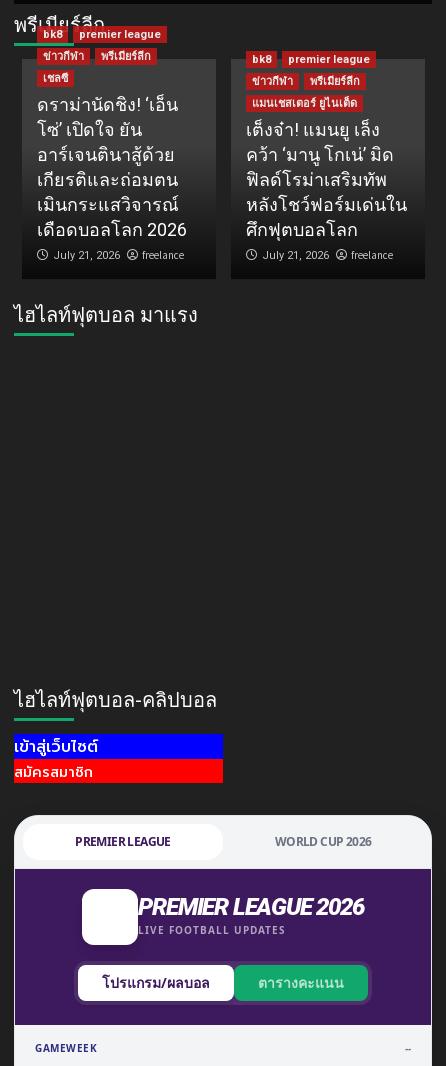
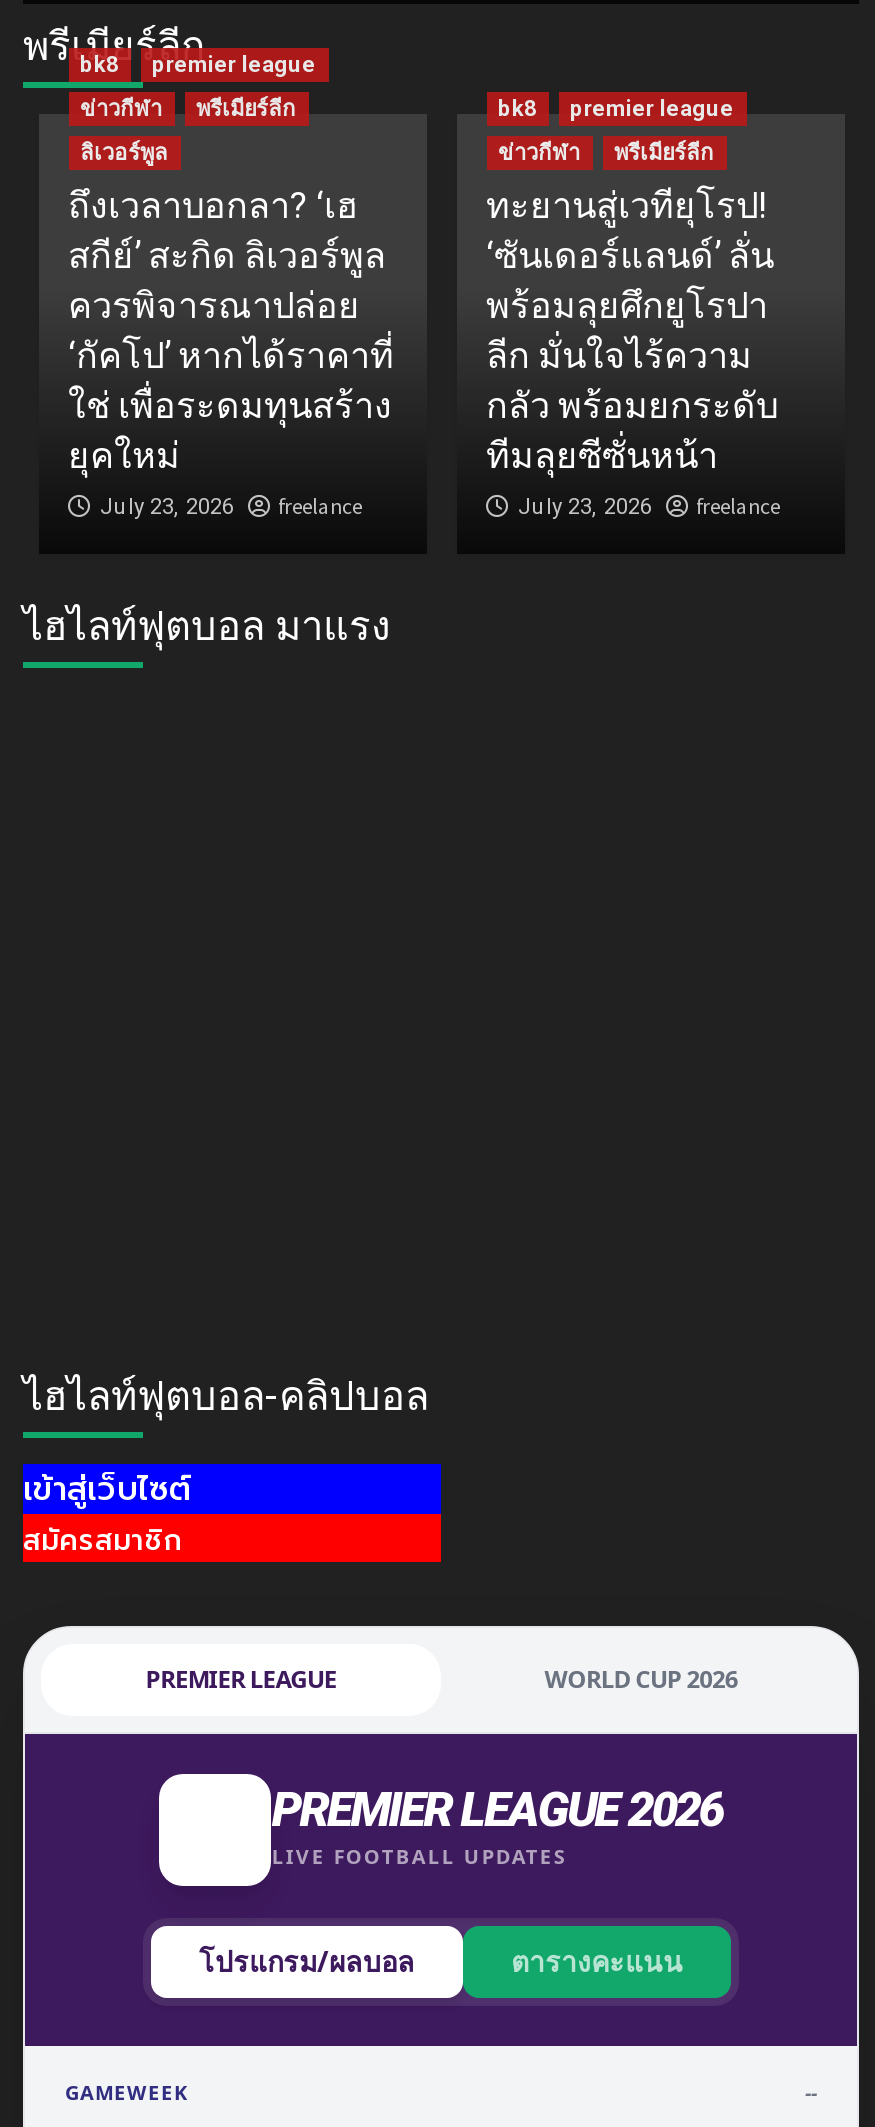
[36,72,186,262] เชลซี | ดราม่านัดชิง! ‘เอ็น | โซ่’ เปิดใจ ยัน | อาร์เจนตินาสู้ด้วย | เกียรติและถ่อมตน | เมินกระแสวิจารณ์ | เดือดบอลโลก 2026 | July 21, 2026 -> [68,139,394,519] ลิเวอร์พูล | ถึงเวลาบอกลา? ‘เฮ | สกีย์’ สะกิด ลิเวอร์พูล | ควรพิจารณาปล่อย | ‘กัคโป’ หากได้ราคาที่ | ใช่ เพื่อระดมทุนสร้าง | ยุคใหม่ | July 23, 2026
[245,97,406,262] แมนเชสเตอร์ ยูไนเต็ด | เต็งจ๋า! แมนยู เล็ง | คว้า ‘มานู โกเน่’ มิด | ฟิลด์โรม่าเสริมทัพ | หลังโชว์ฟอร์มเด่นใน | ศึกฟุตบอลโลก | July 21, 2026 -> [486,183,778,519] ทะยานสู่เวทียุโรป! | ‘ซันเดอร์แลนด์’ ลั่น | พร้อมลุยศึกยูโรปา | ลีก มั่นใจไร้ความ | กลัว พร้อมยกระดับ | ทีมลุยซีซั่นหน้า | July 23, 2026

